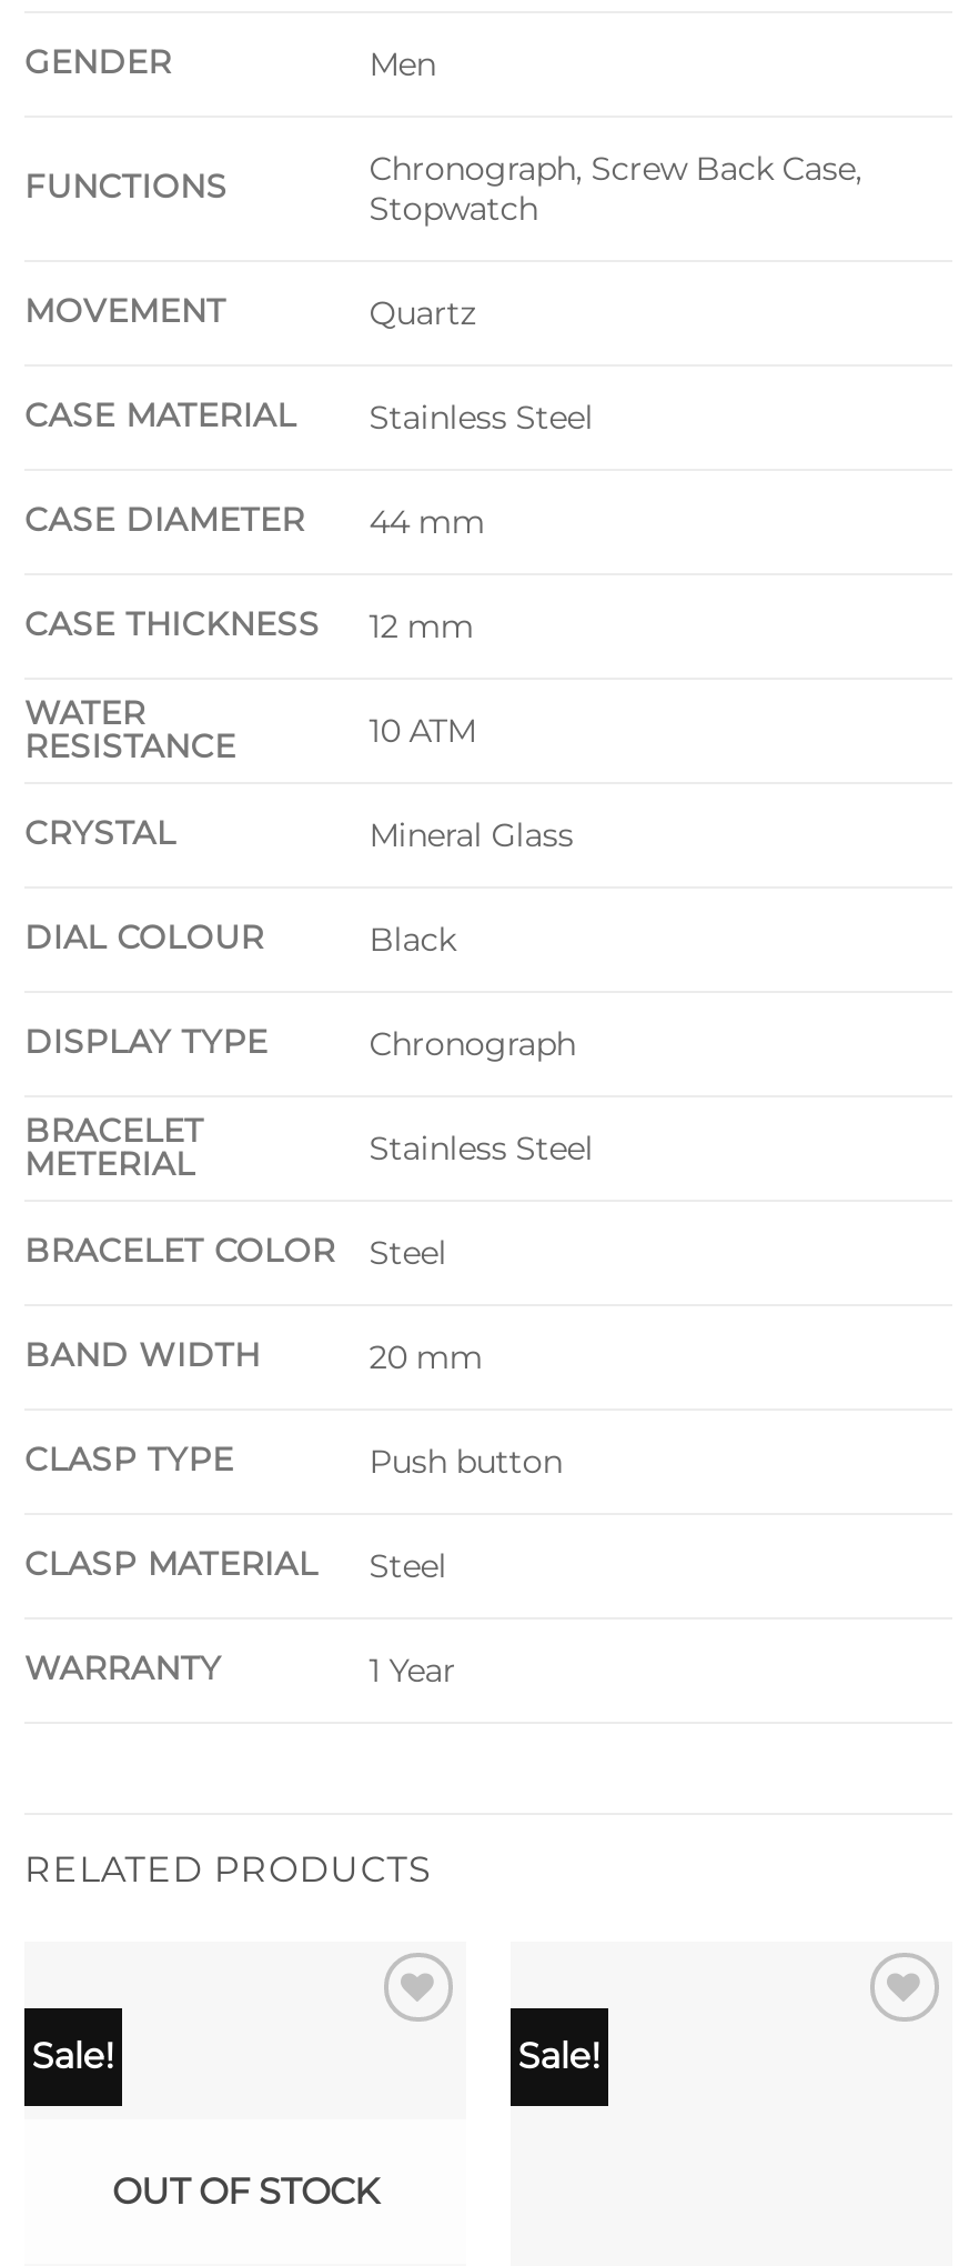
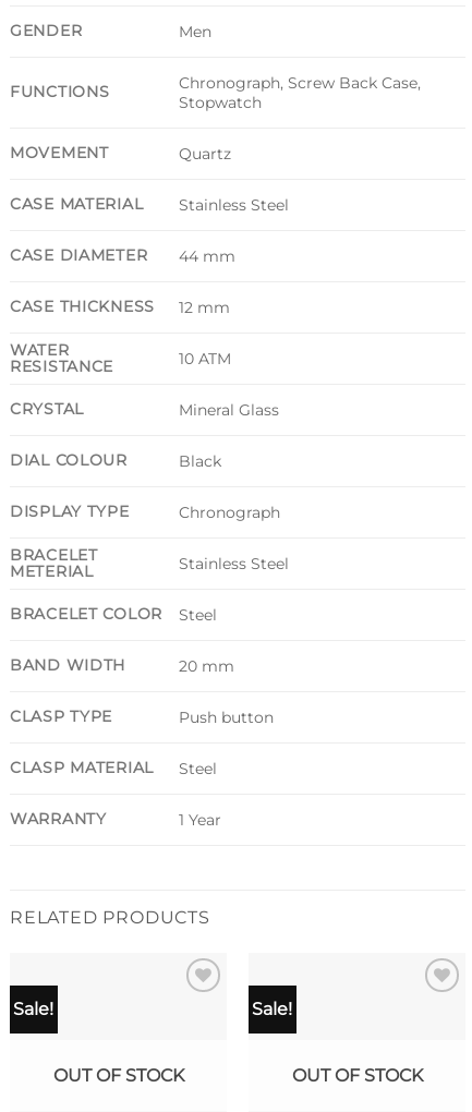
none -> [292,1065,422,1085] OUT OF STOCK

